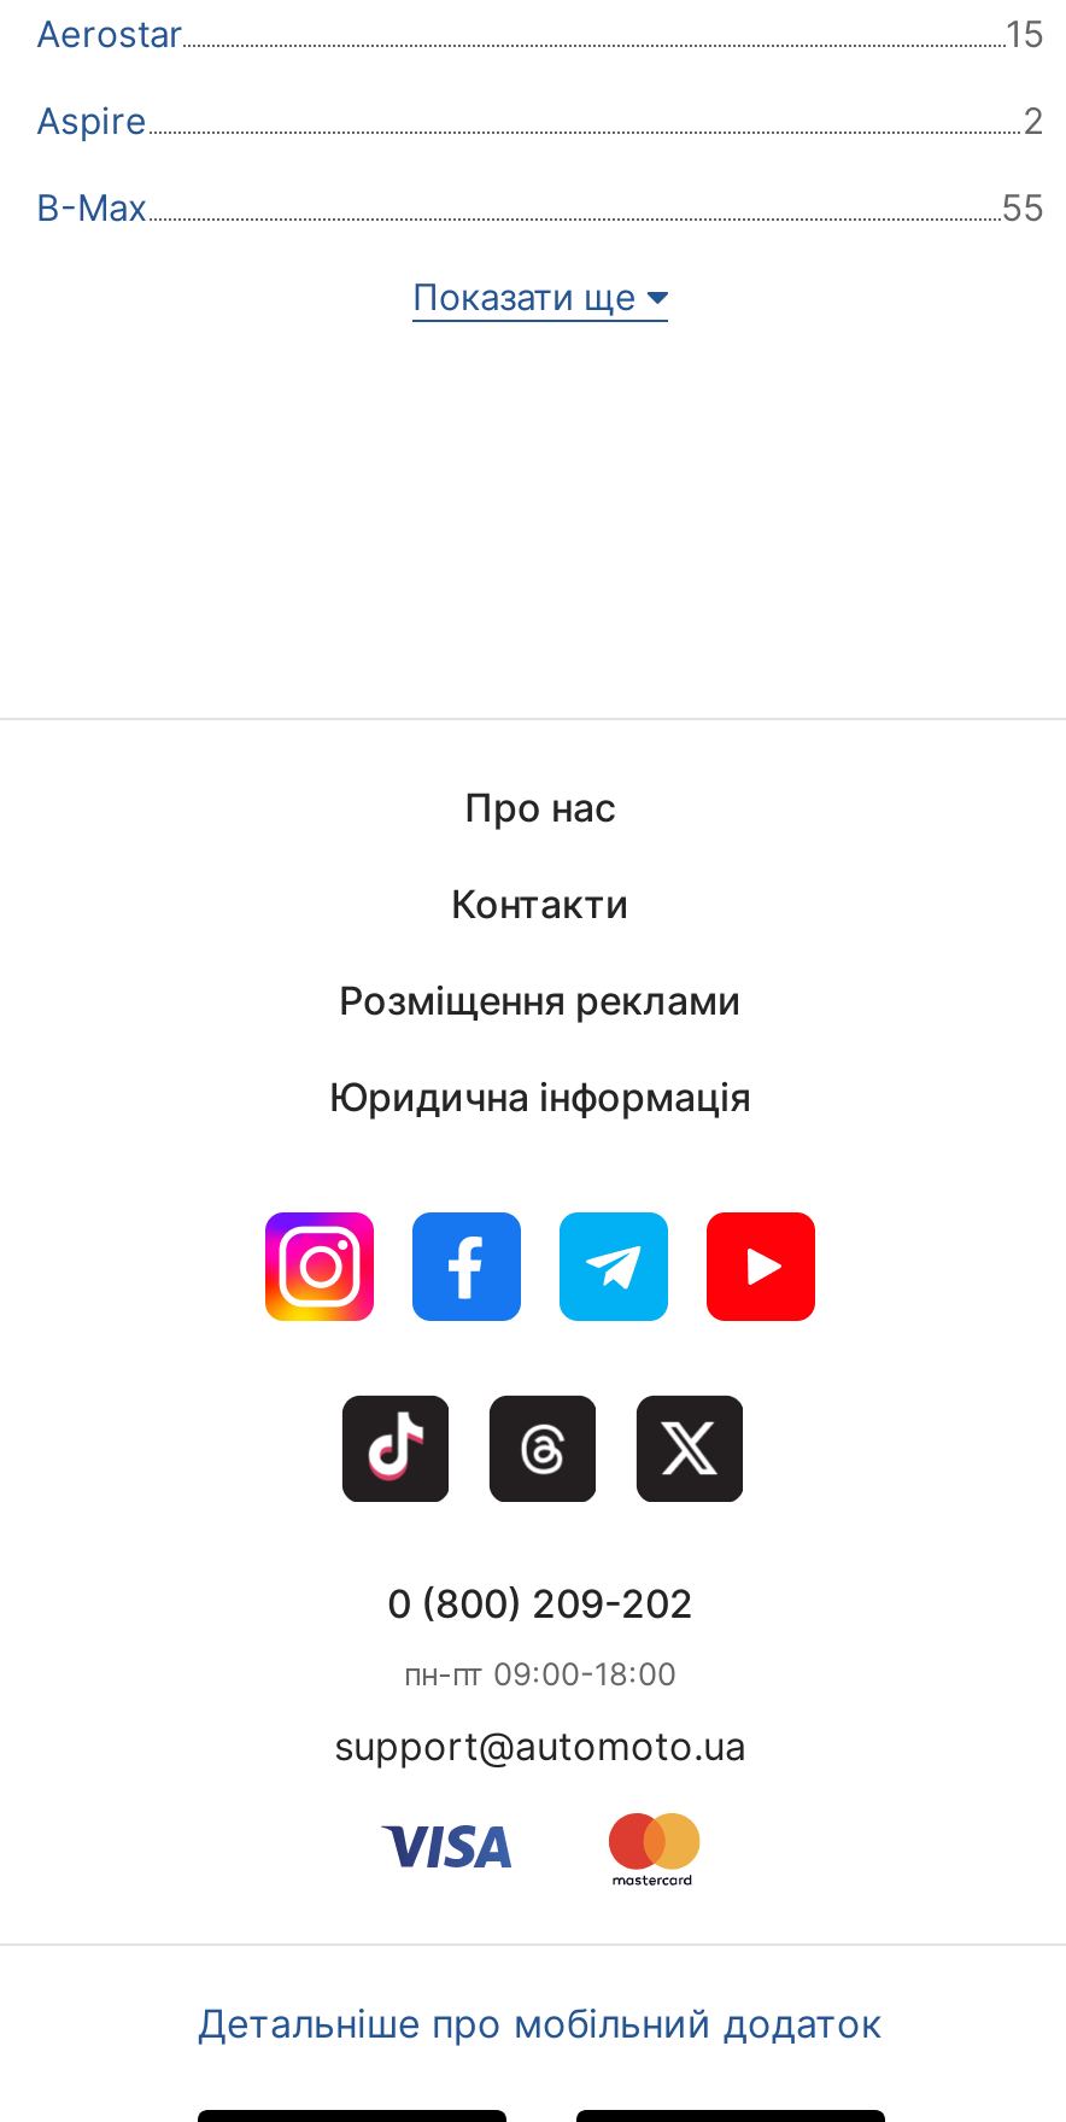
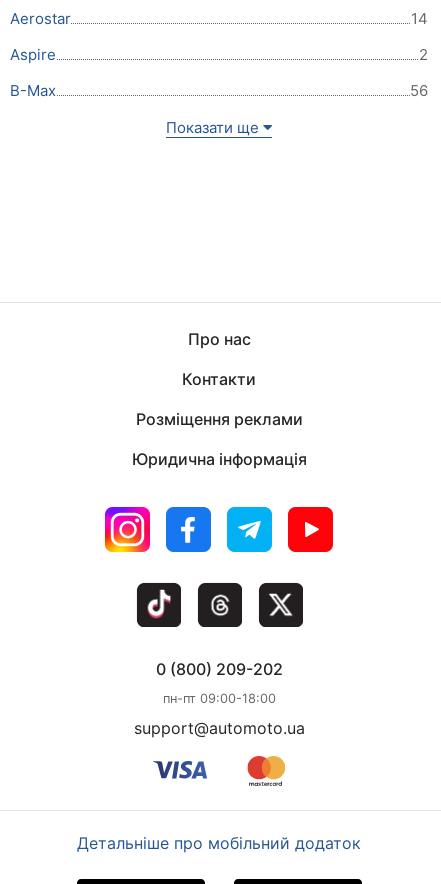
[1006,11,1044,57] 15 -> [411,9,428,28] 14
[1001,185,1044,231] 55 -> [410,81,428,100] 56

